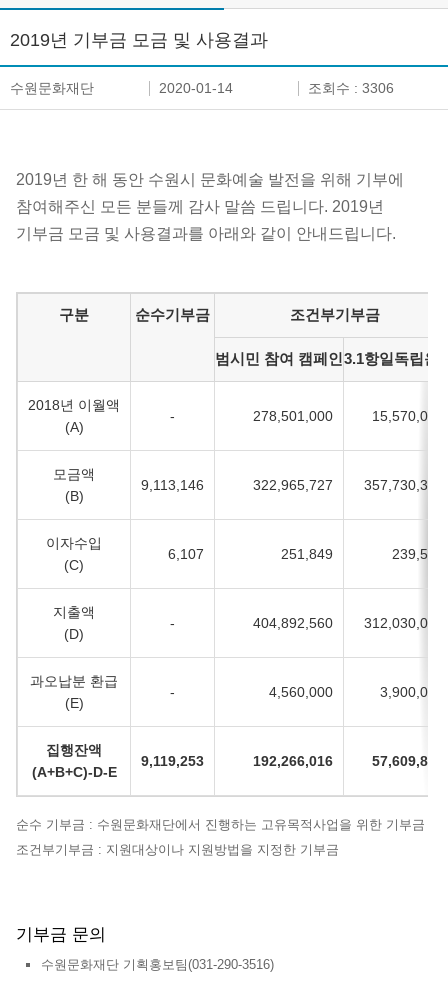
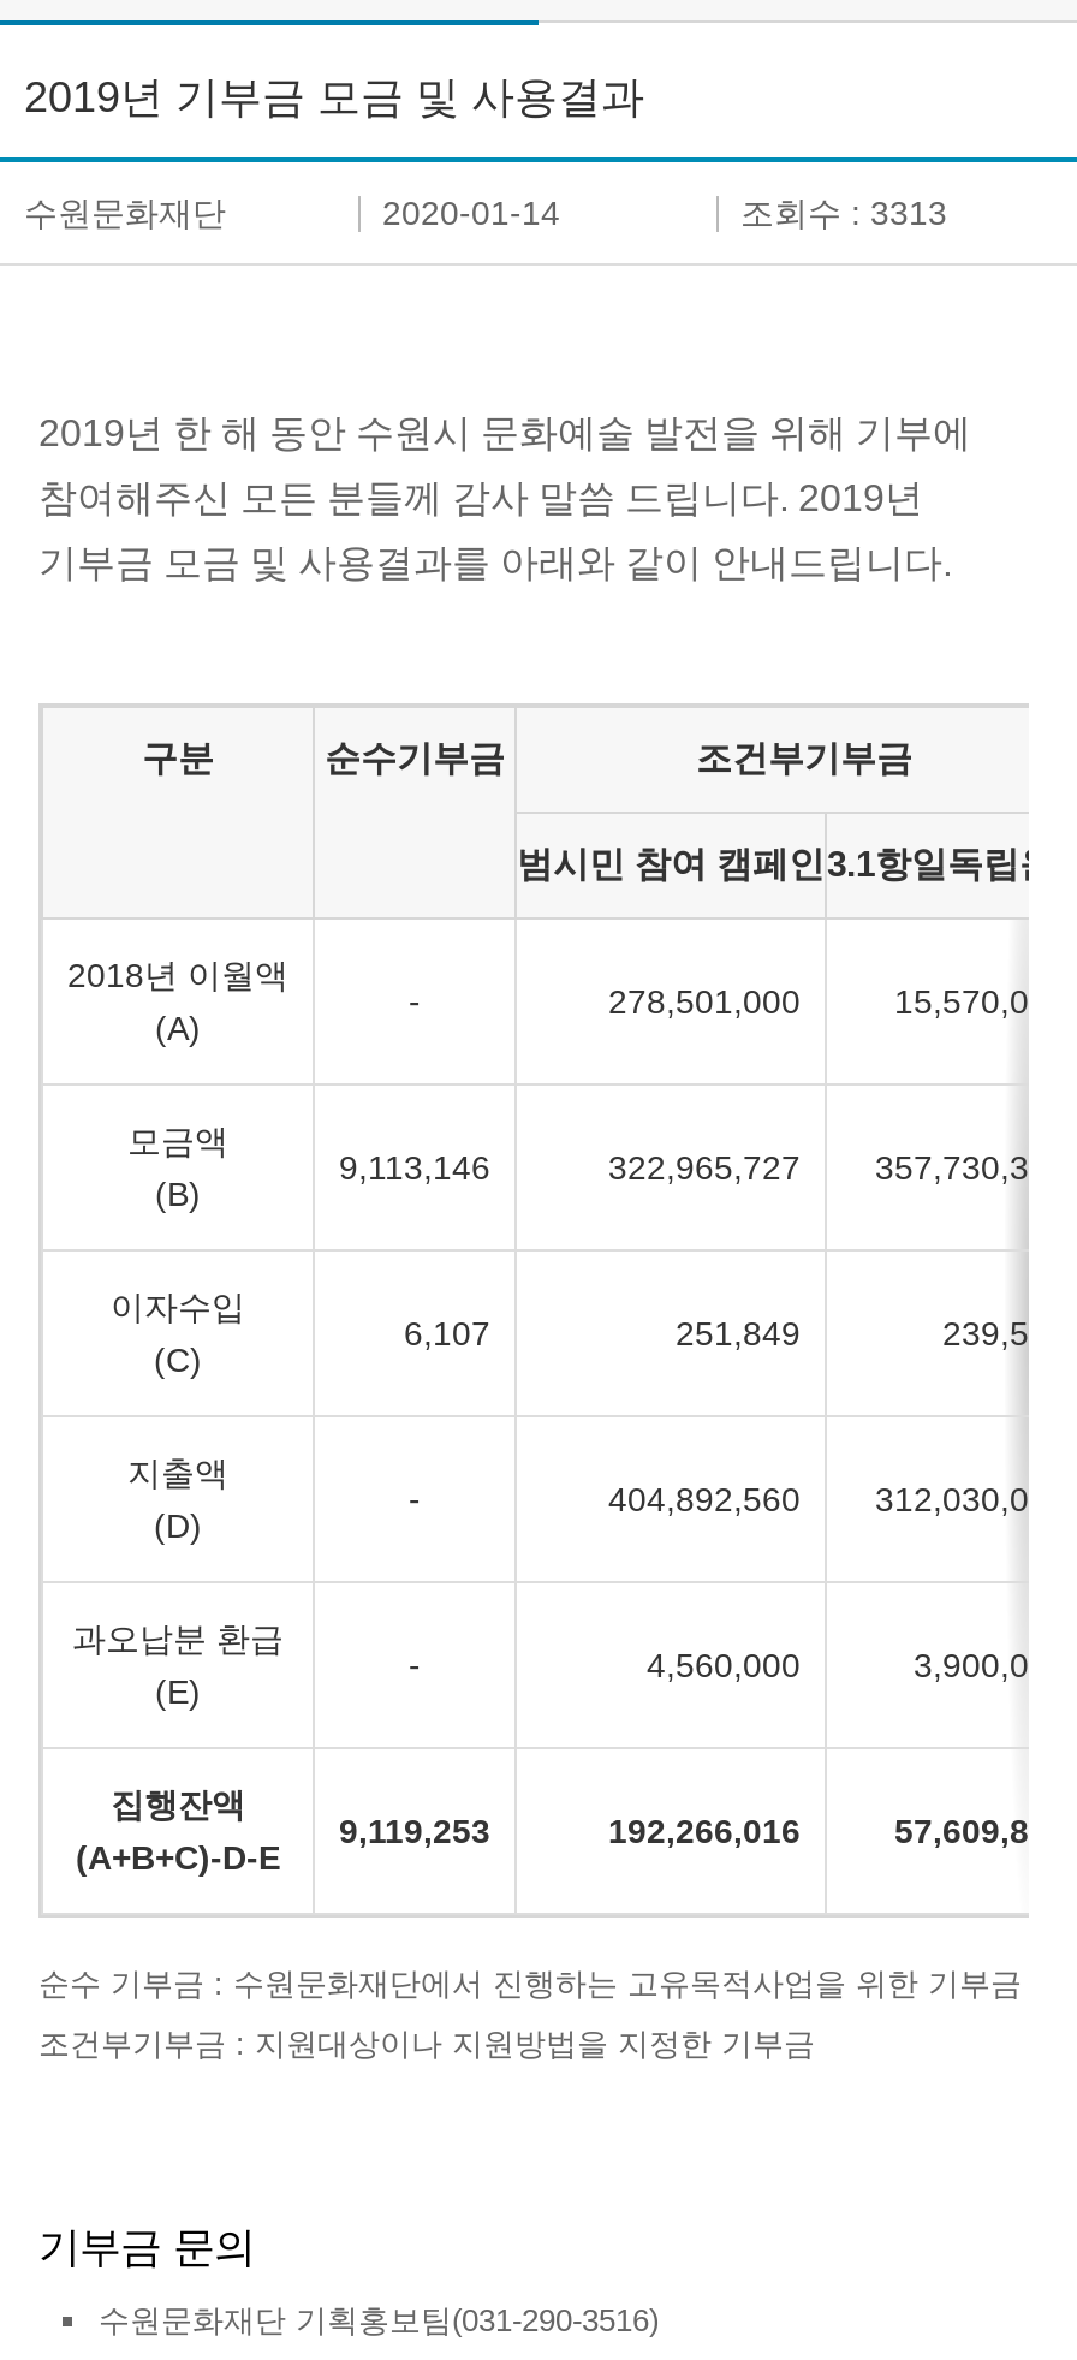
[308,80,394,96] 조회수 : 3306 -> [740,194,947,232] 조회수 : 3313

